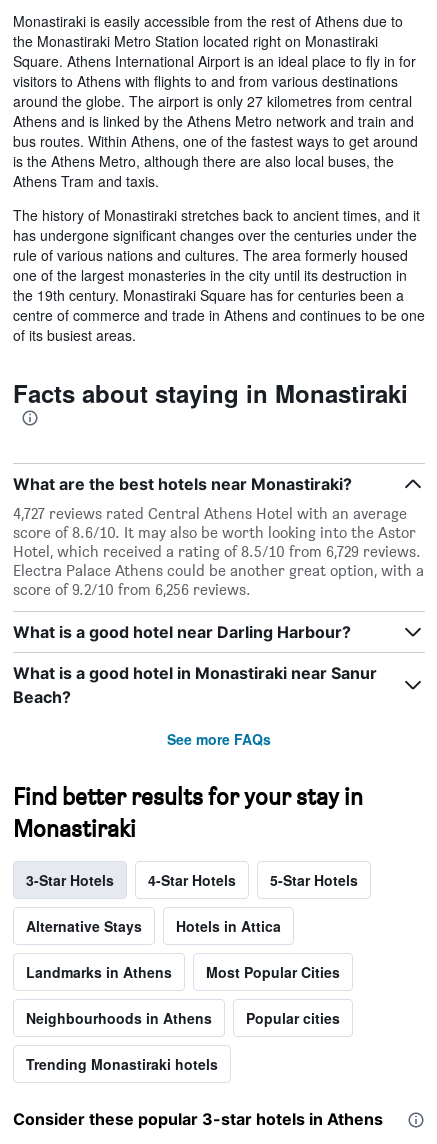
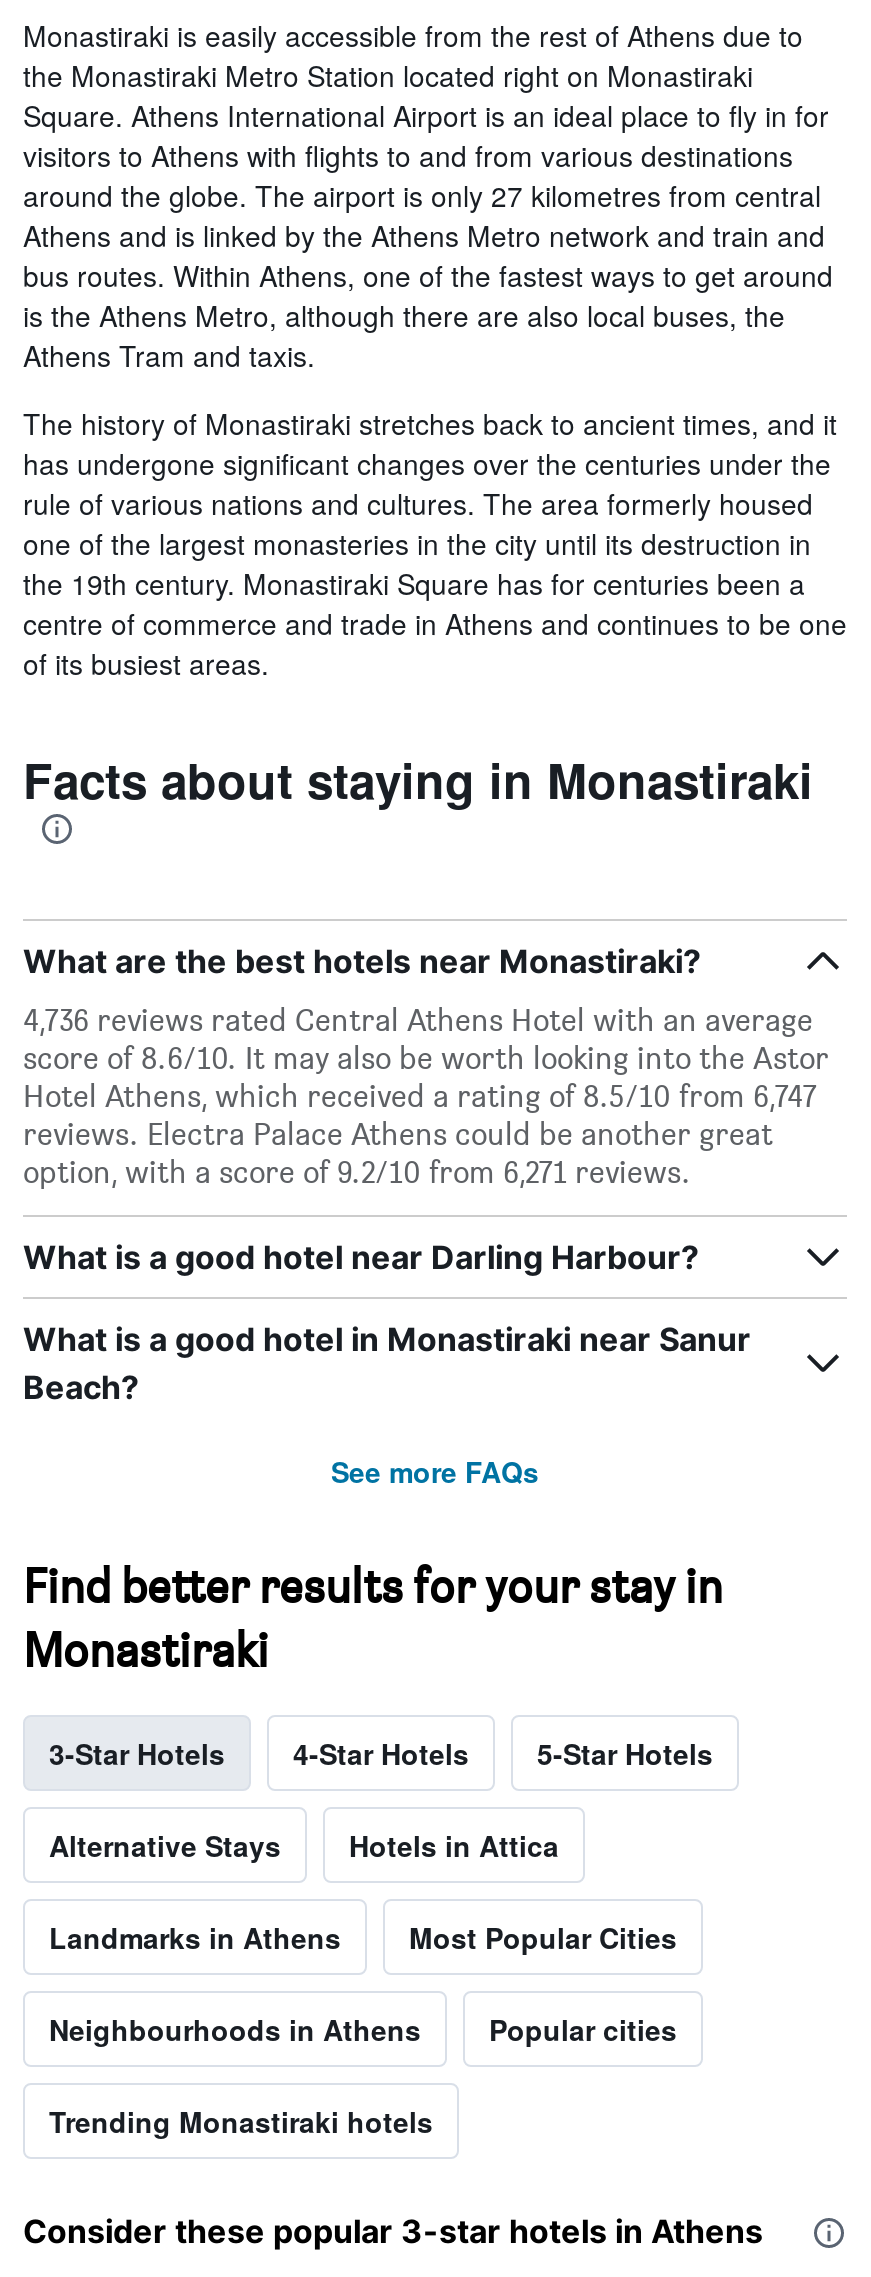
[13,504,407,523] 4,727 reviews rated Central Athens Hotel with an average -> [23,1001,813,1039] 4,736 reviews rated Central Athens Hotel with an average
[13,542,424,599] Hotel, which received a rating of 8.5/10 from 6,729 reviews. | Electra Palace Athens could be another great option, with a | score of 9.2/10 from 6,256 reviews. -> [23,1077,817,1191] Hotel Athens, which received a rating of 8.5/10 from 6,747 | reviews. Electra Palace Athens could be another great | option, with a score of 9.2/10 from 6,271 reviews.

